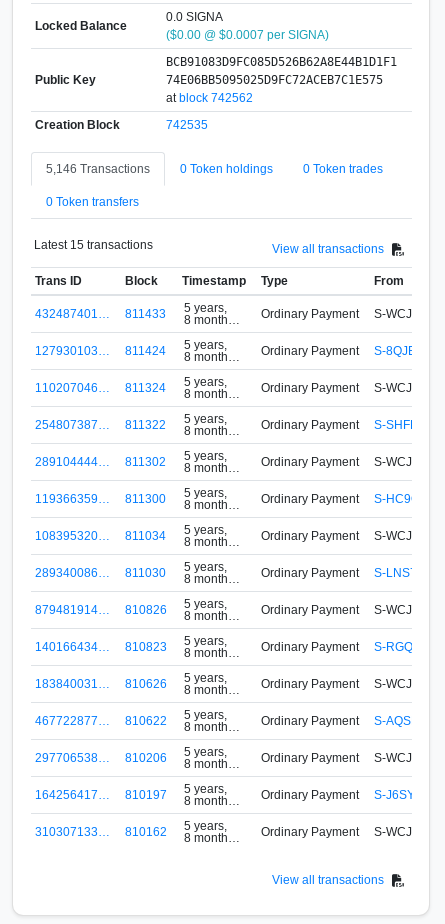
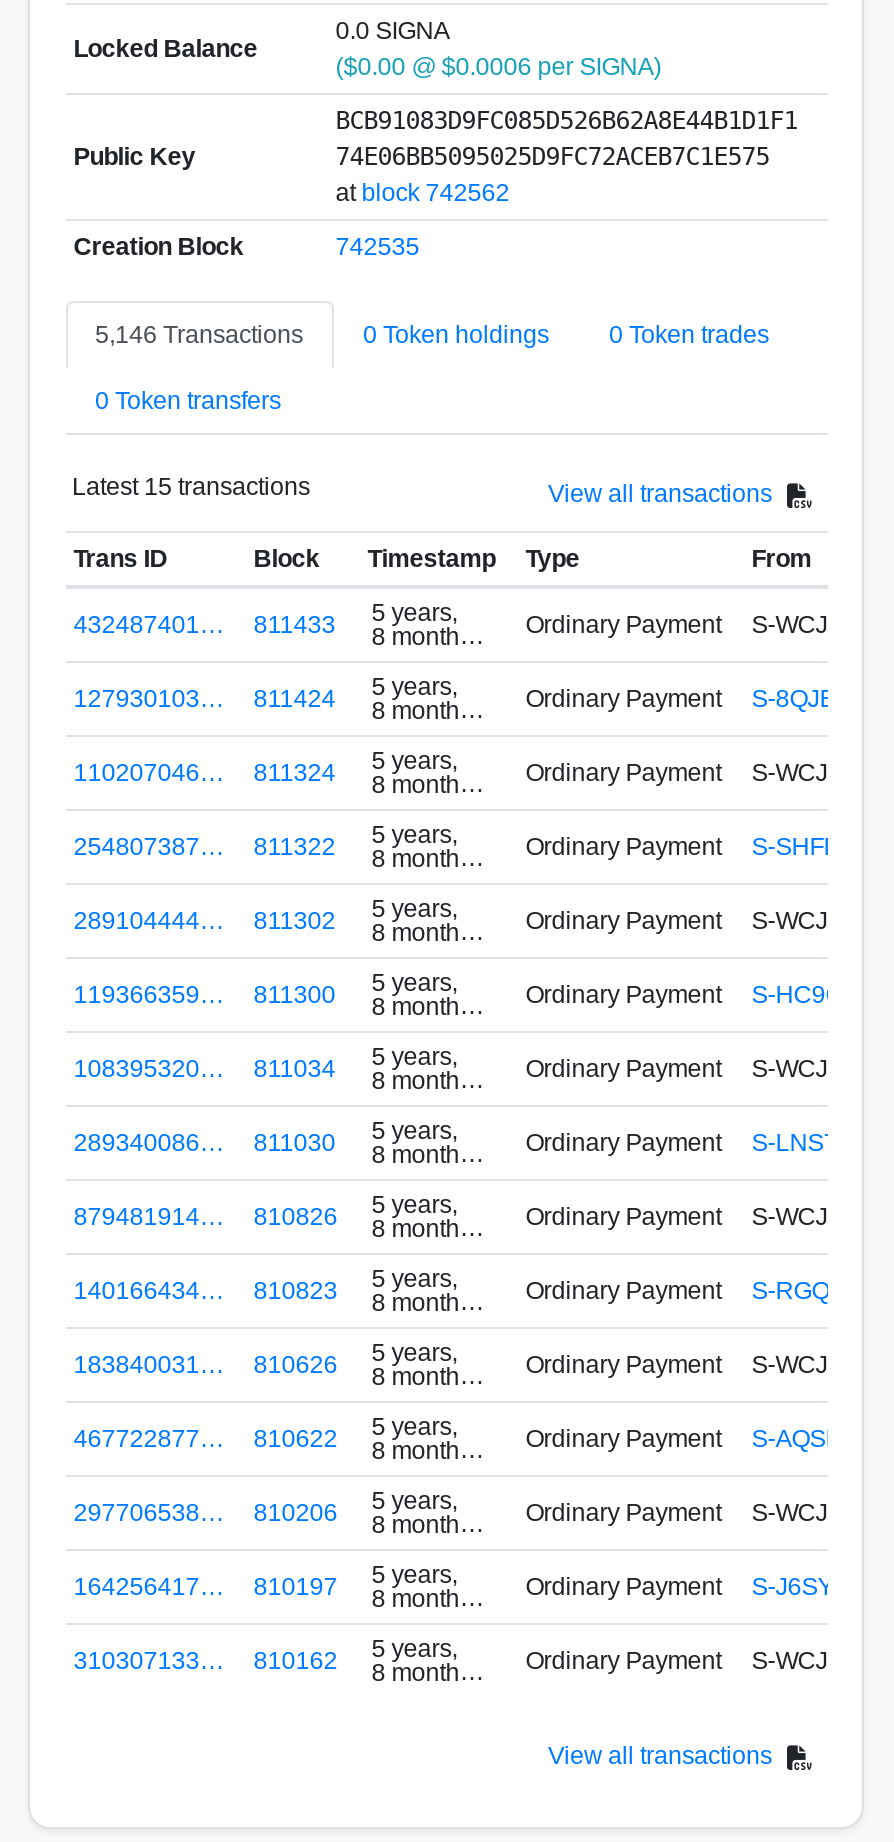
[166,27,329,41] ($0.00 @ $0.0007 per SIGNA) -> [335,52,661,80] ($0.00 @ $0.0006 per SIGNA)

